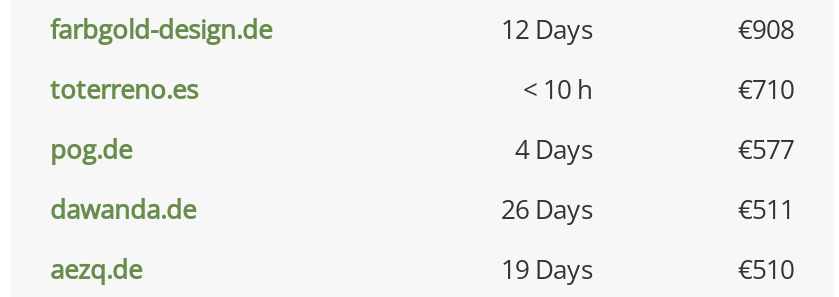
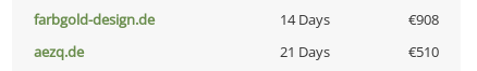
[501,11,593,47] 12 Days -> [279,10,329,29] 14 Days
[50,71,794,227] toterreno.es | < 10 h | €710 | pog.de | 4 Days | €577 | dawanda.de | 26 Days | €511 -> none
[501,251,593,287] 19 Days -> [279,42,329,61] 21 Days

